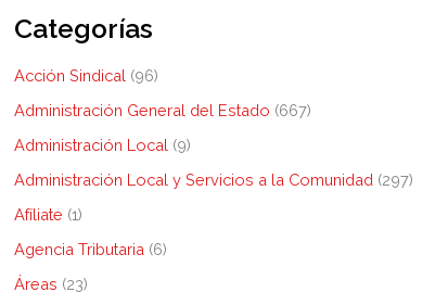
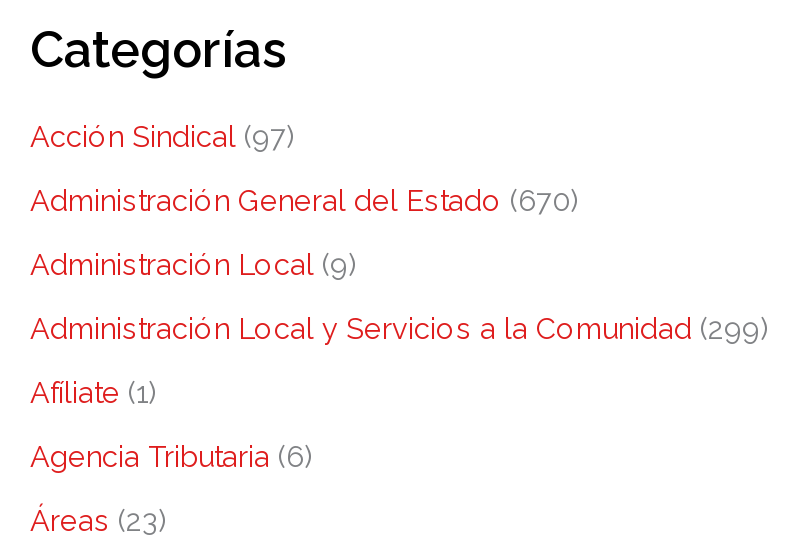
[14,66,158,85] Acción Sindical (96) -> [30,119,294,153] Acción Sindical (97)
[14,101,311,120] Administración General del Estado (667) -> [30,183,578,217] Administración General del Estado (670)
[14,171,413,189] Administración Local y Servicios a la Comunidad (297) -> [30,311,768,345] Administración Local y Servicios a la Comunidad (299)

